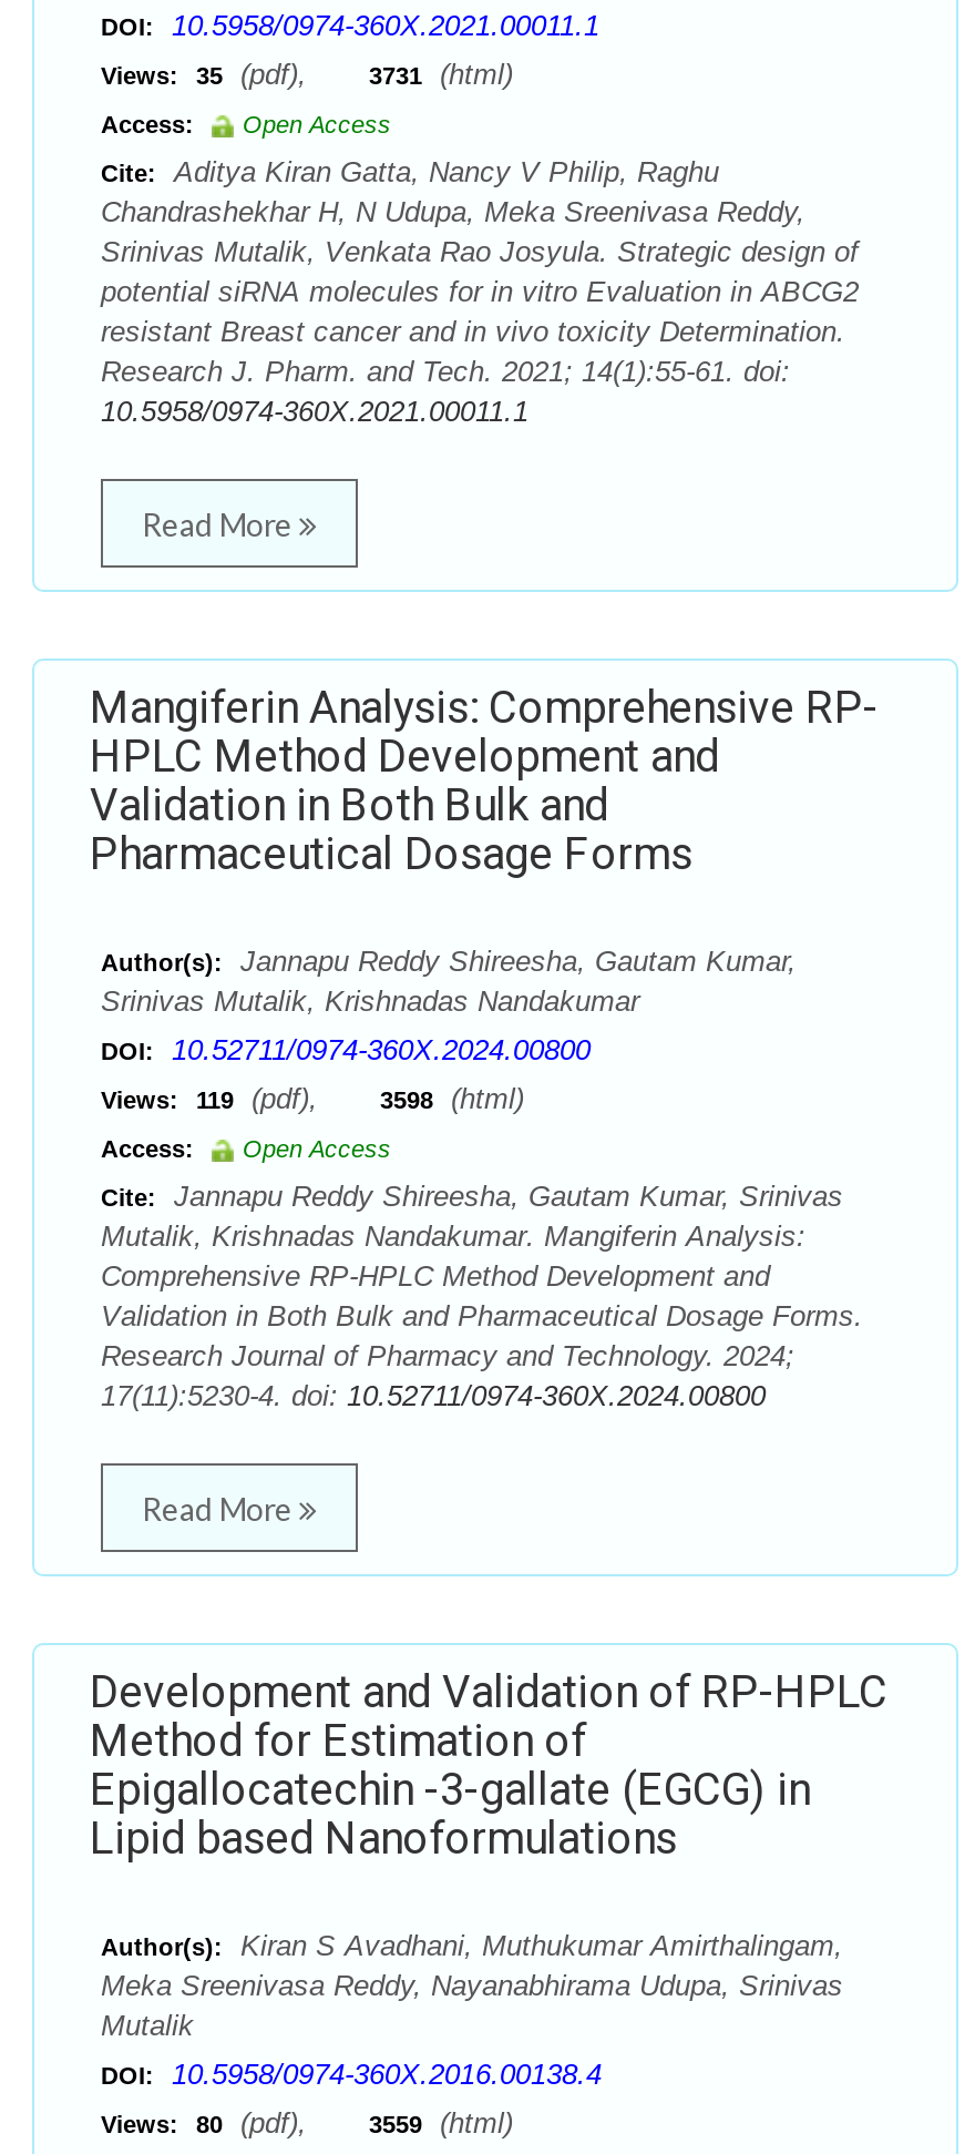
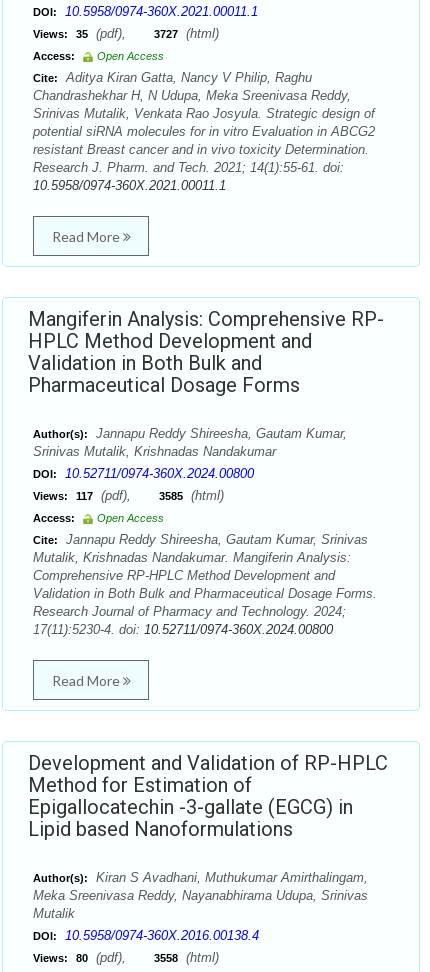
[101,58,513,91] Views: 35 (pdf), 3731 (html) -> [33,26,219,41] Views: 35 (pdf), 3727 (html)
[101,1082,524,1115] Views: 119 (pdf), 3598 (html) -> [33,488,224,503] Views: 117 (pdf), 3585 (html)
[101,2106,513,2140] Views: 80 (pdf), 3559 (html) -> [33,950,219,965] Views: 80 (pdf), 3558 (html)

